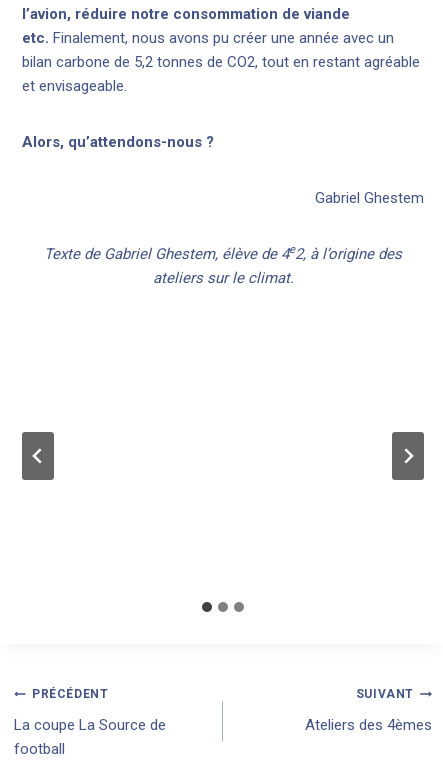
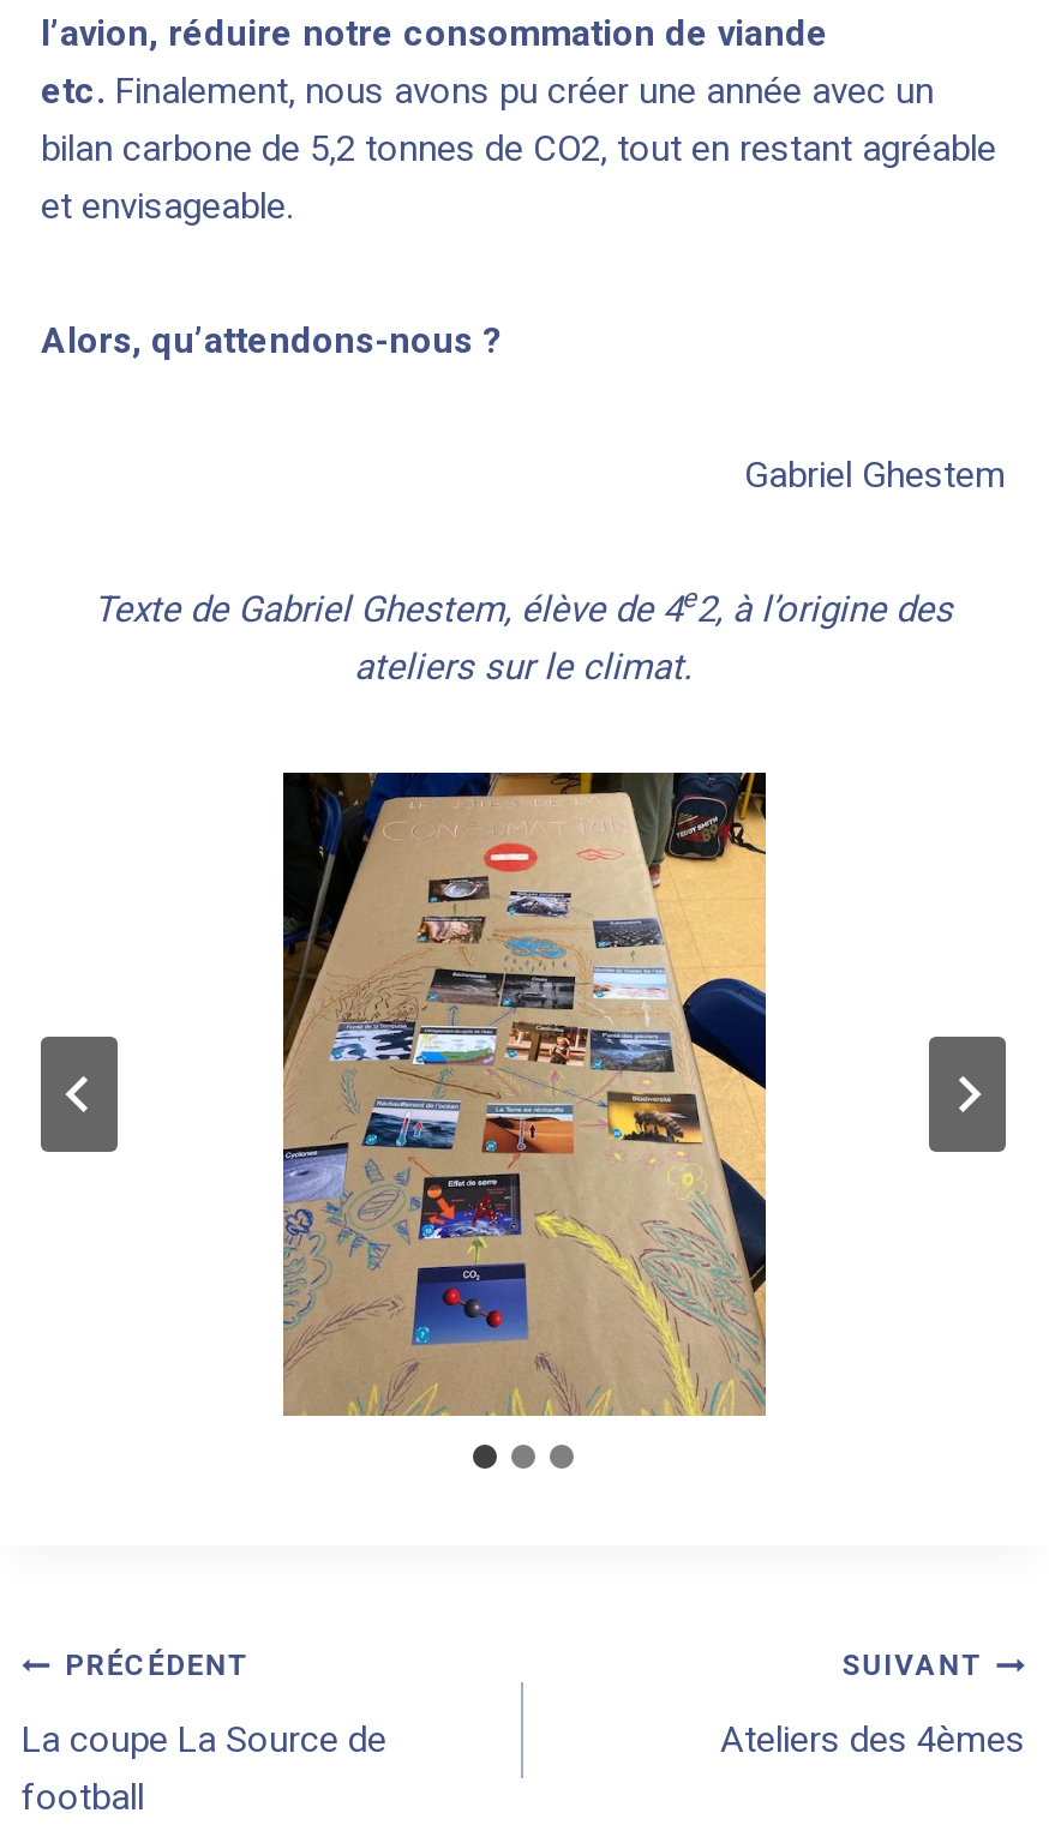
none -> [281,770,768,1418] [image]

